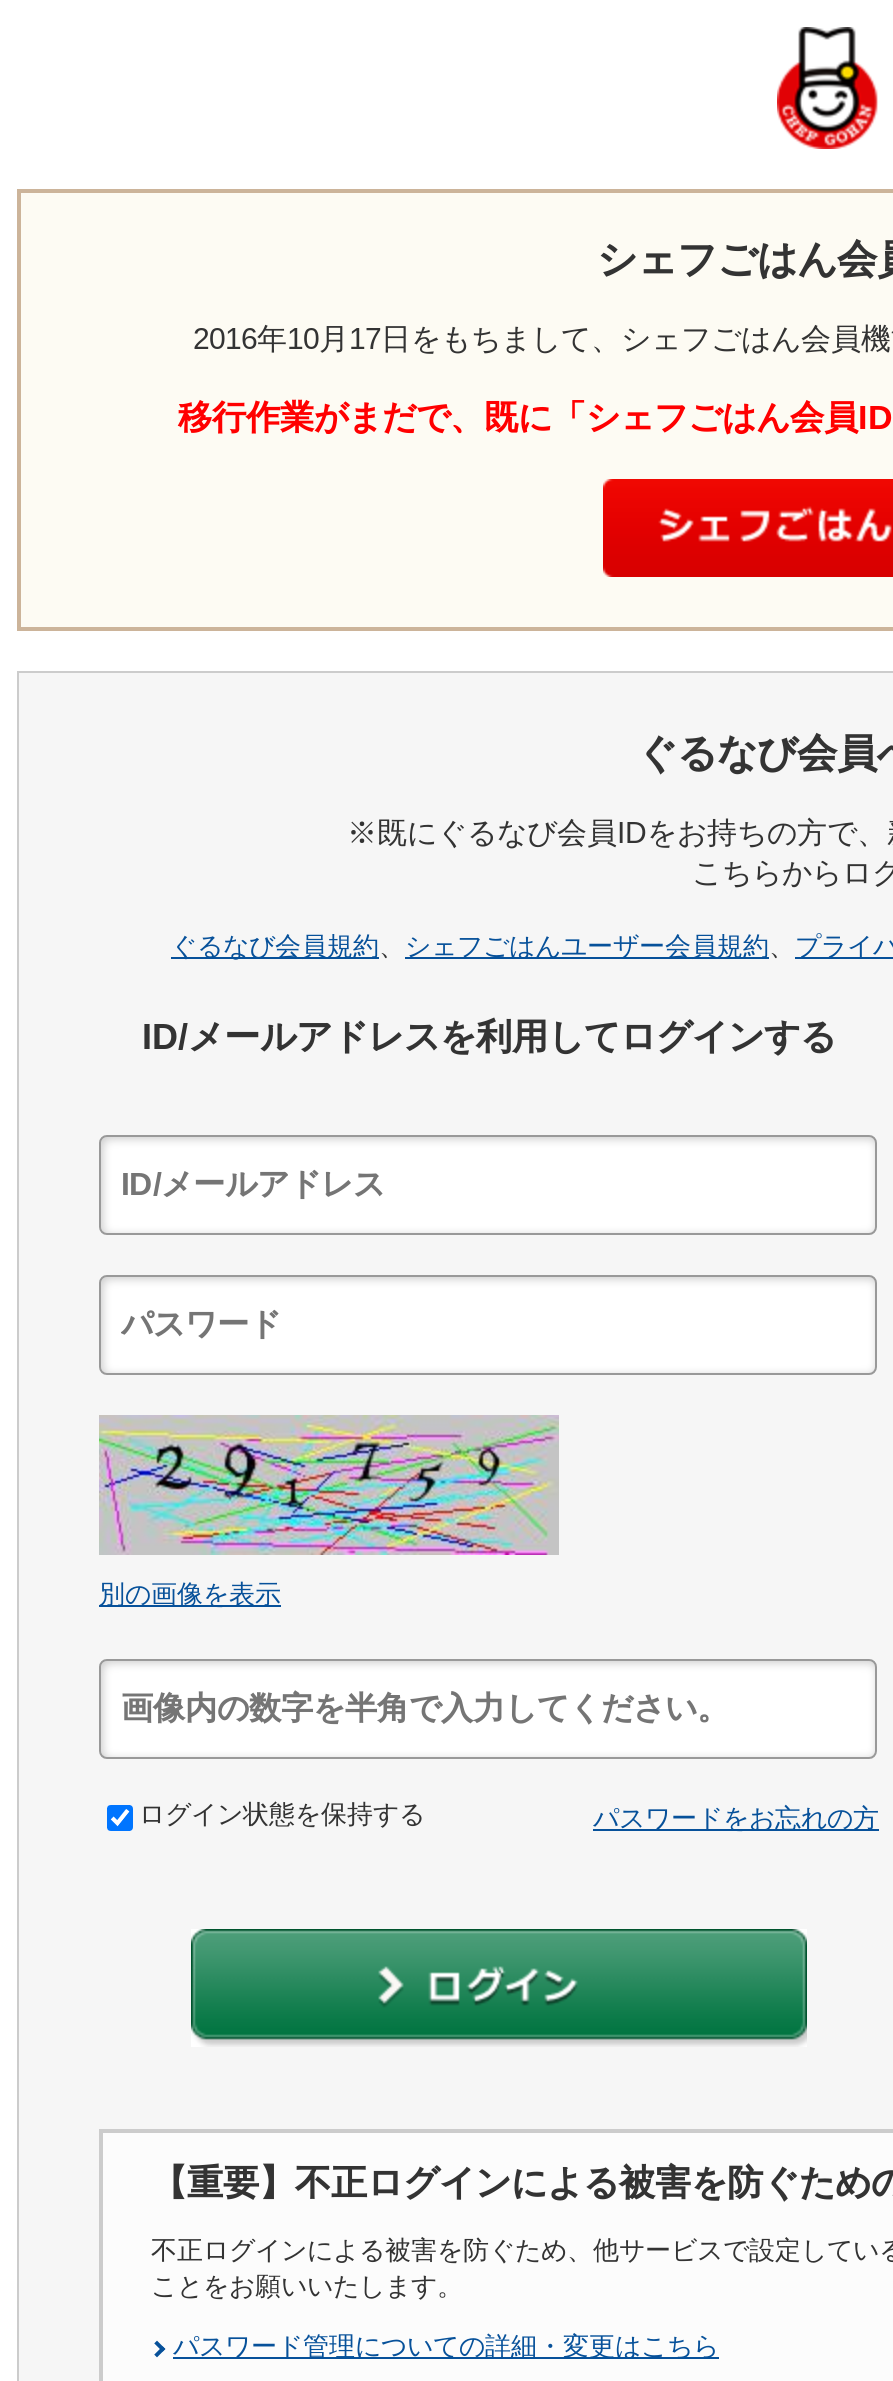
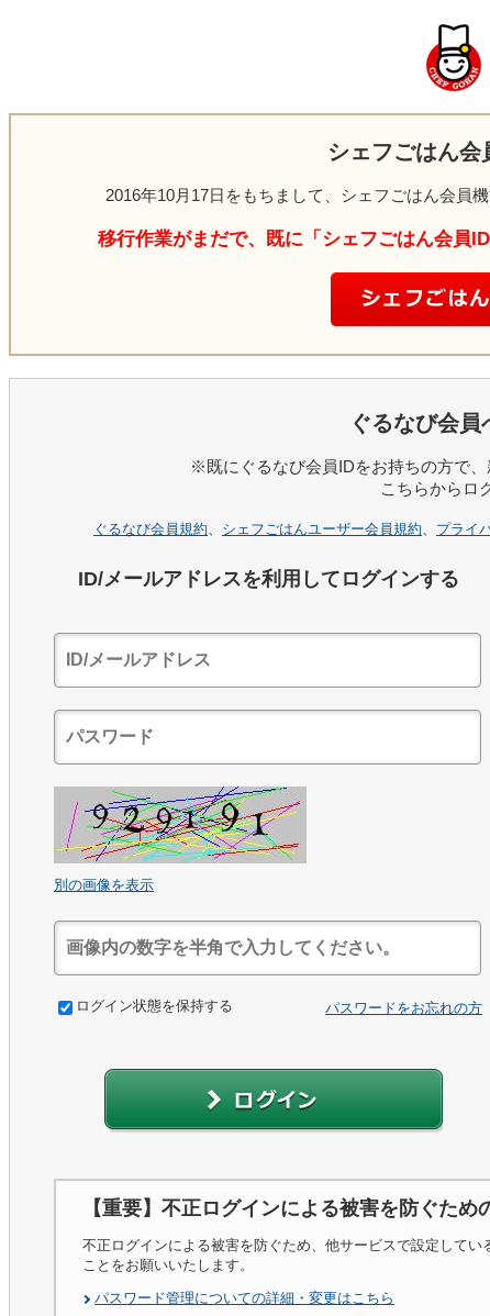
[99,1417,553,1555] [image] -> [55,787,300,863] [image]

